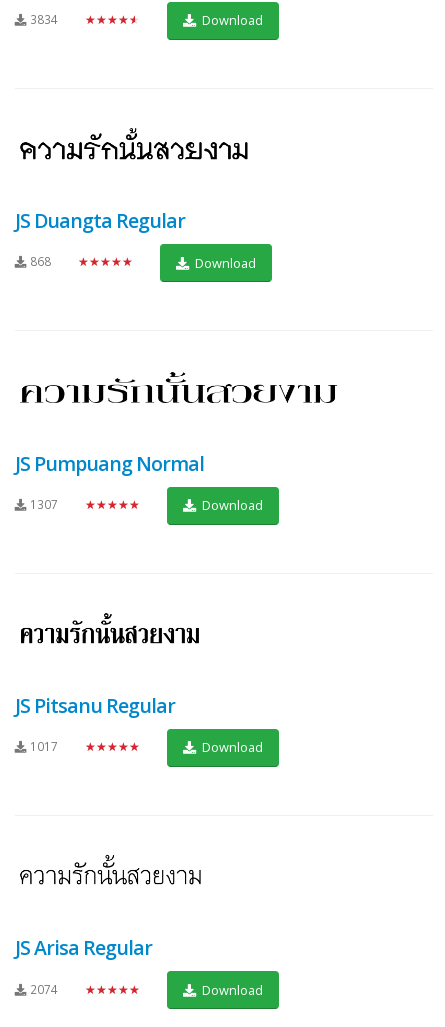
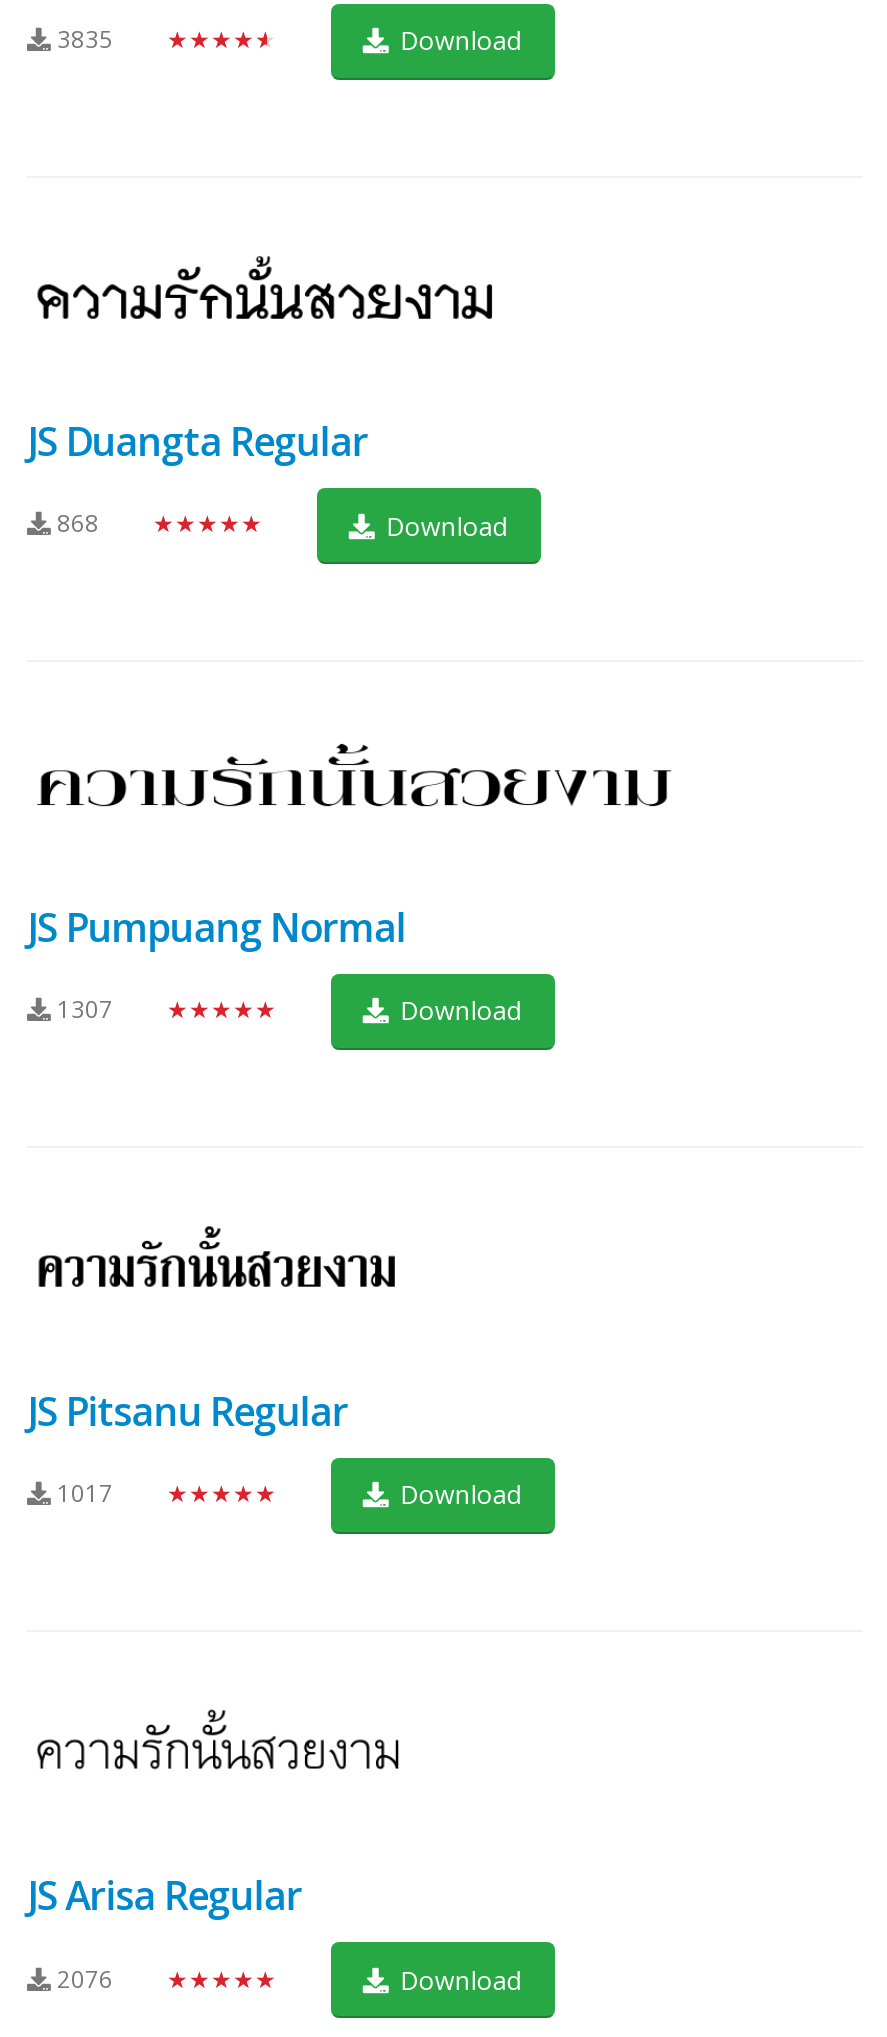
[30,11,58,27] 3834 -> [57,22,113,54] 3835
[30,980,58,996] 2074 -> [57,1961,113,1993] 2076

